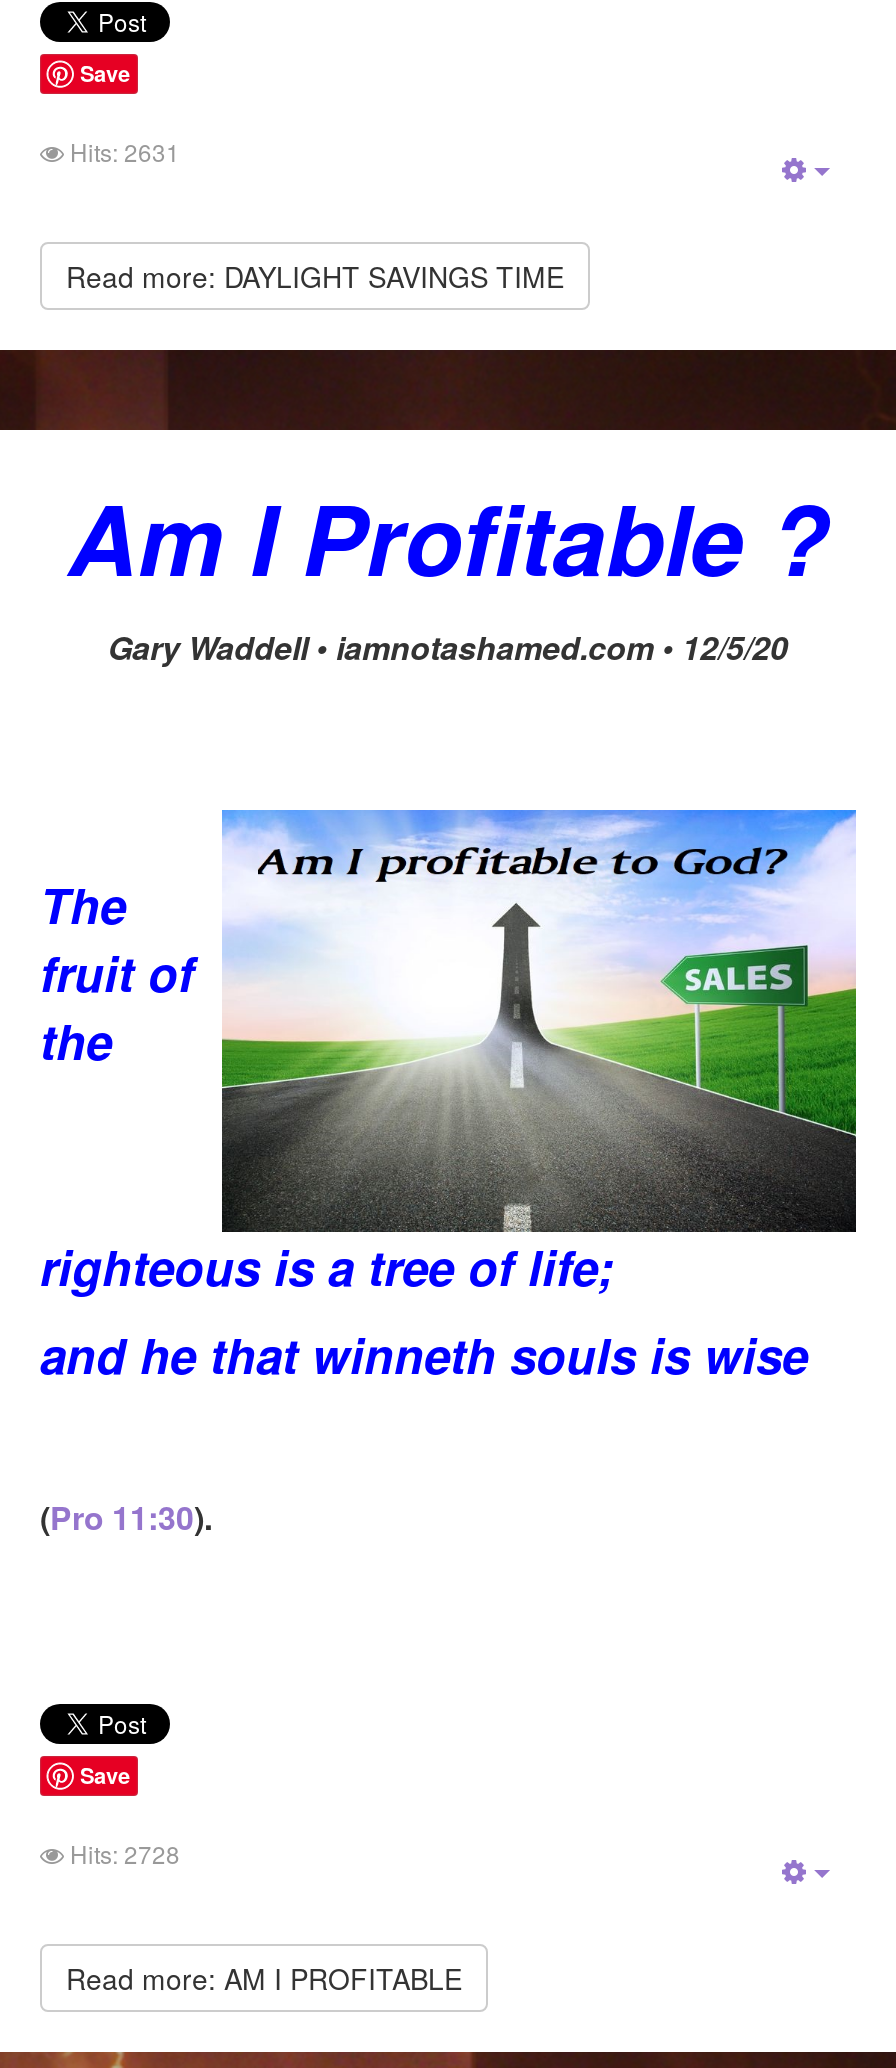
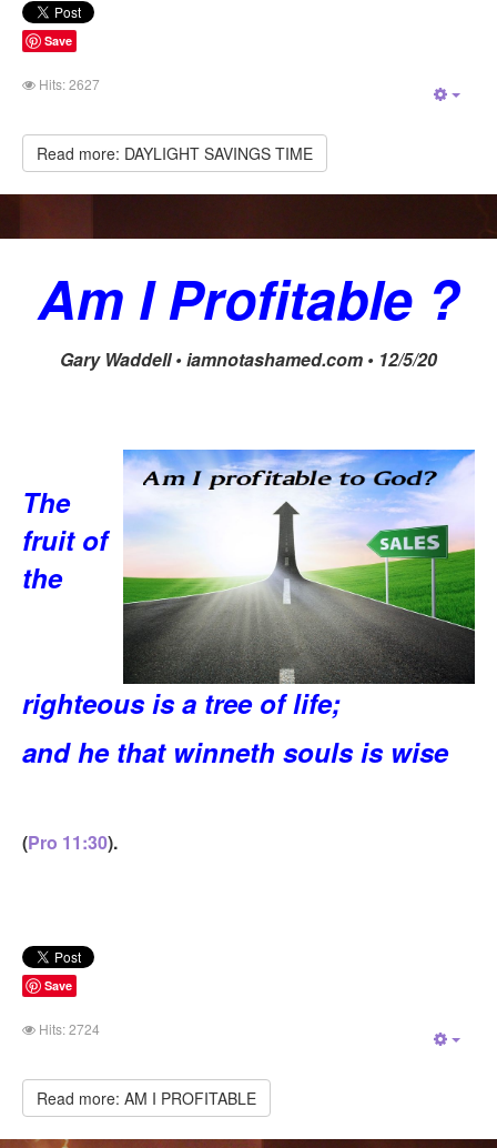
[70,133,180,167] Hits: 2631 -> [39,74,100,93] Hits: 2627
[70,1836,180,1870] Hits: 2728 -> [39,1019,100,1038] Hits: 2724

